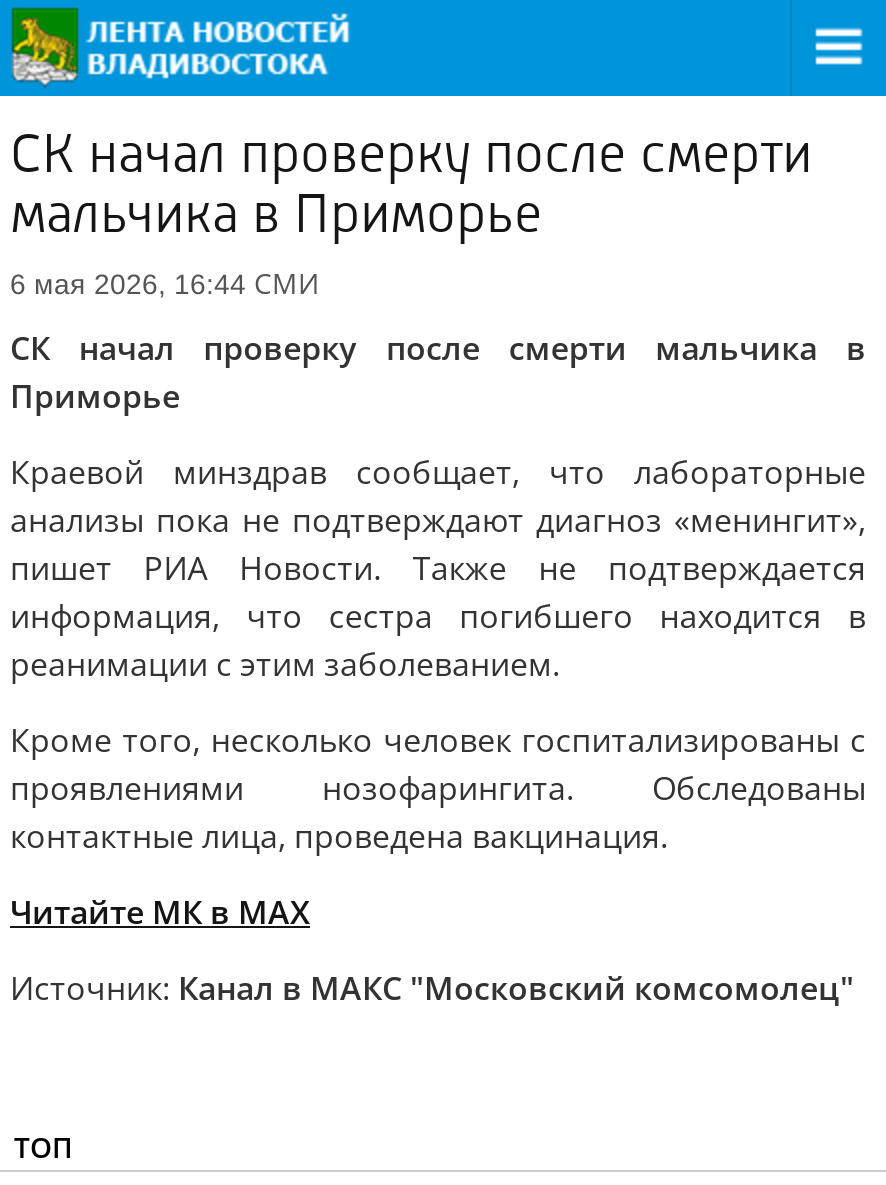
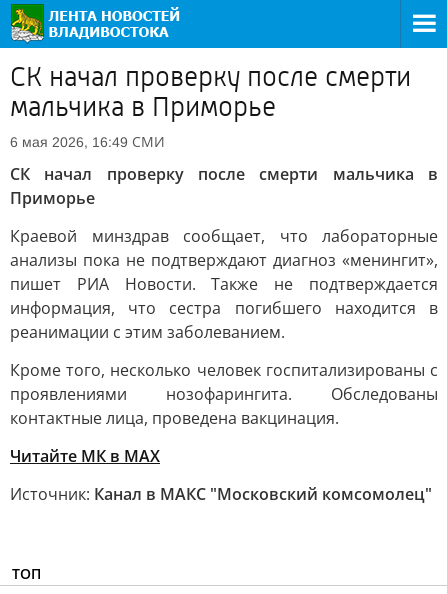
[10,264,320,302] 6 мая 2026, 16:44 СМИ -> [10,132,165,151] 6 мая 2026, 16:49 СМИ

